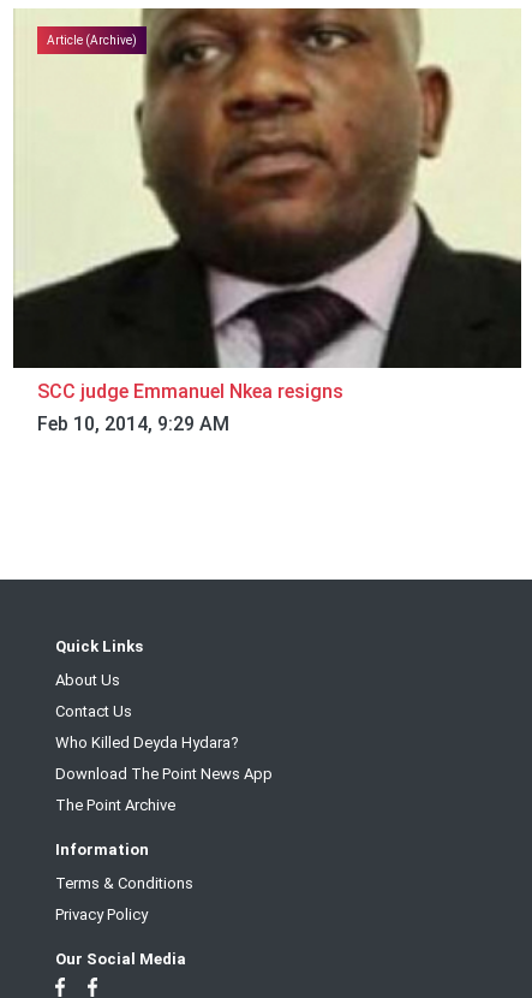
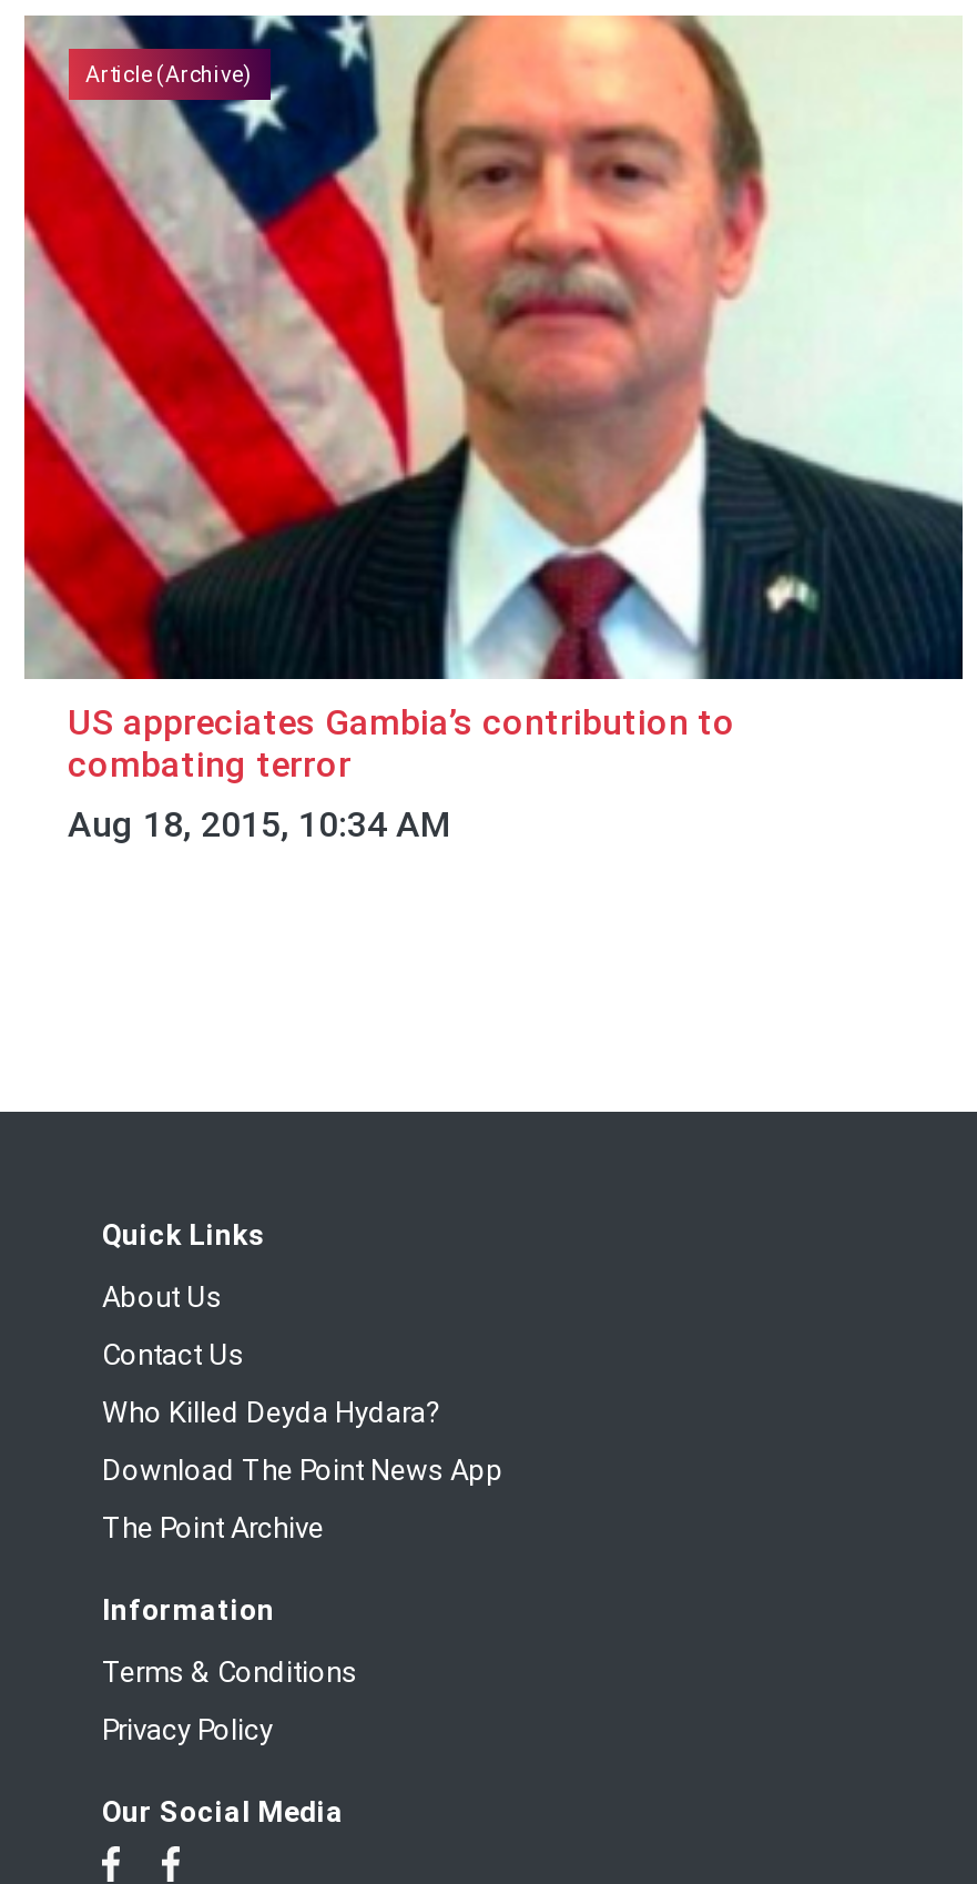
[13,7,521,435] [image] | SCC judge Emmanuel Nkea resigns | Feb 10, 2014, 9:29 AM -> [22,13,963,845] [image] | US appreciates Gambia’s contribution to | combating terror | Aug 18, 2015, 10:34 AM

